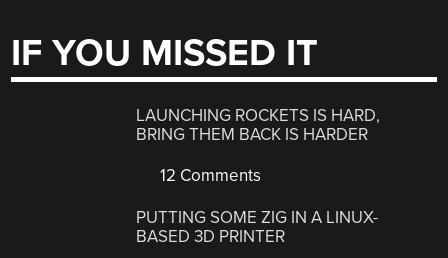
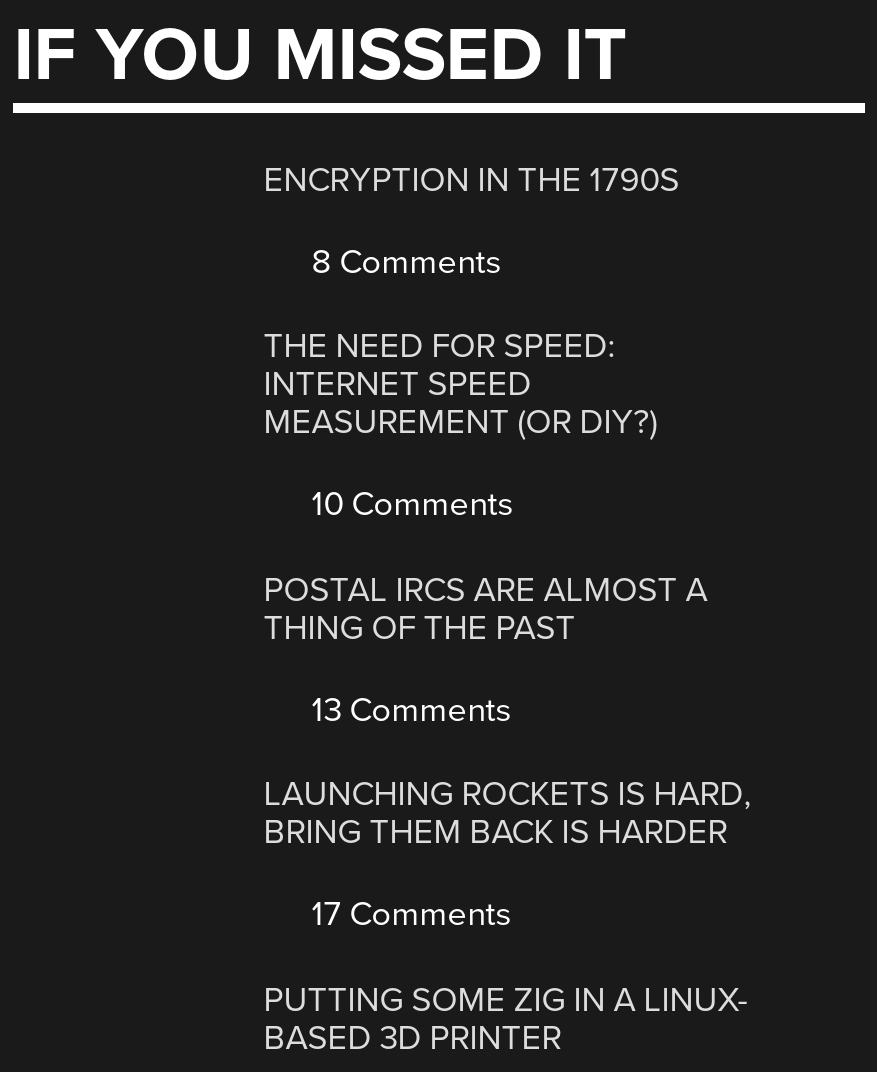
none -> [263,159,707,731] ENCRYPTION IN THE 1790S | 8 Comments | THE NEED FOR SPEED: | INTERNET SPEED | MEASUREMENT (OR DIY?) | 10 Comments | POSTAL IRCS ARE ALMOST A | THING OF THE PAST | 13 Comments
[156,165,261,186] 12 Comments -> [303,894,511,936] 17 Comments

